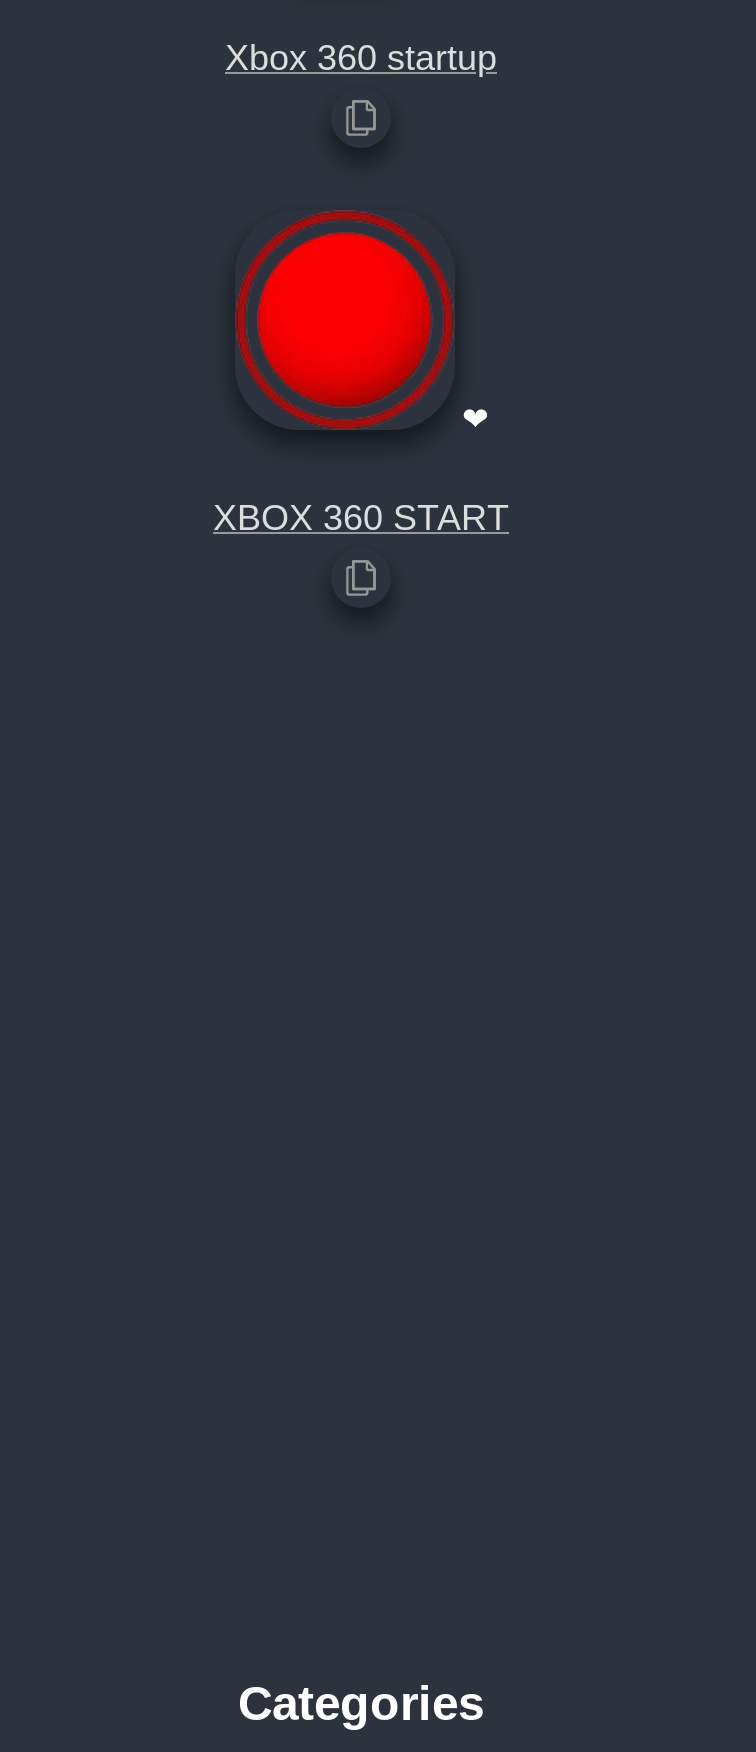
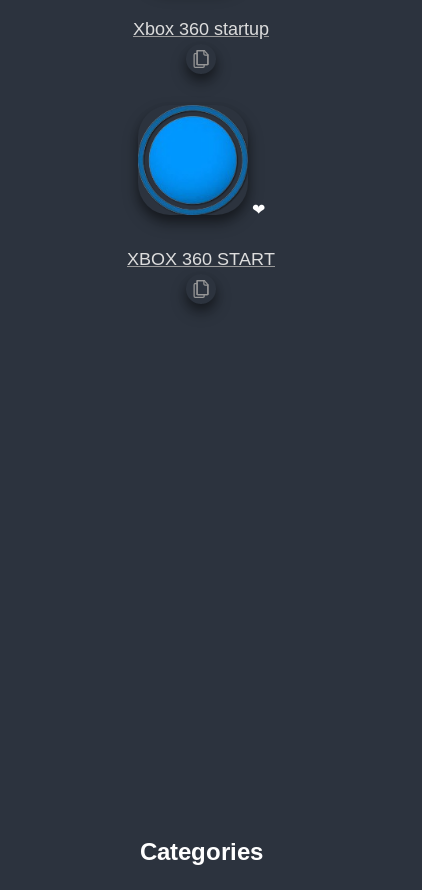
[235,210,455,432] [image] -> [137,105,248,216] [image]

